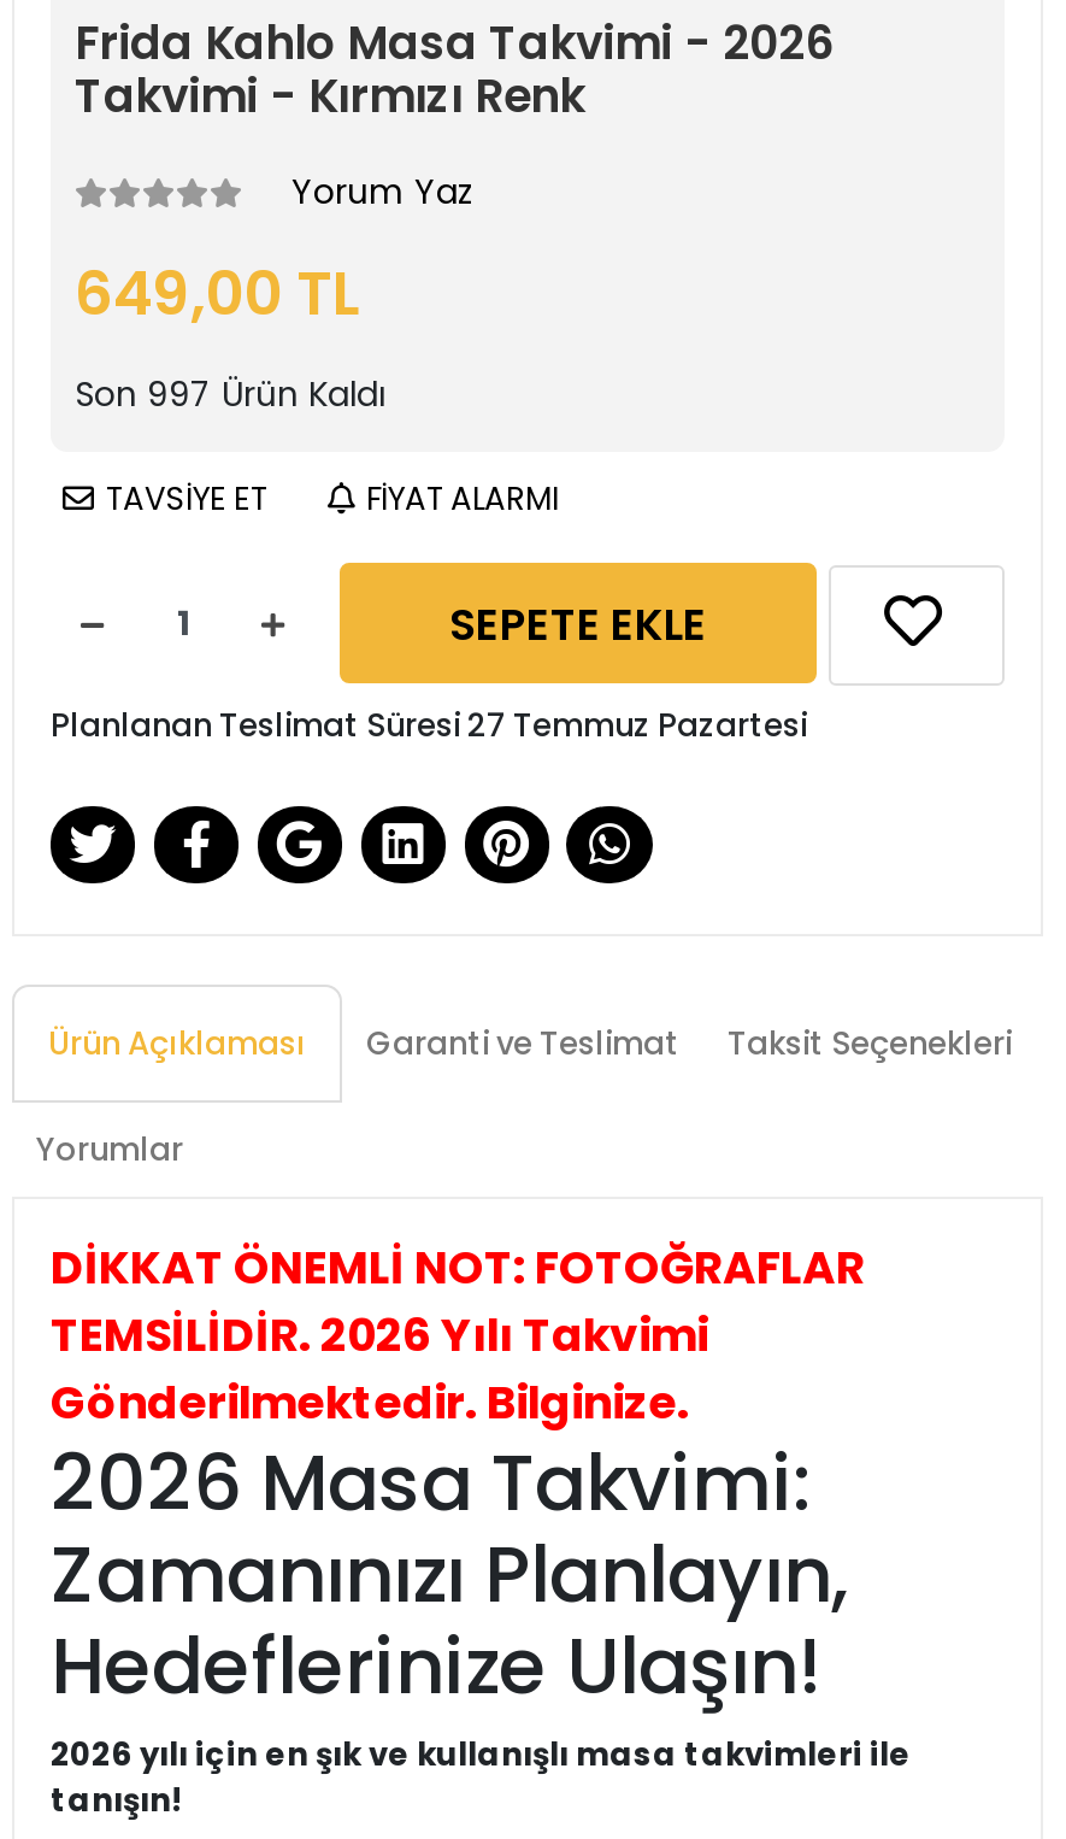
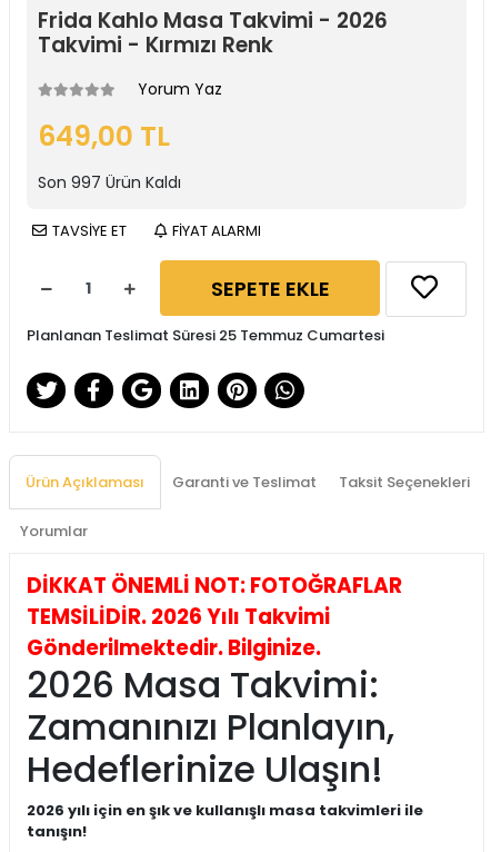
[51,703,807,748] Planlanan Teslimat Süresi 27 Temmuz Pazartesi -> [27,325,384,346] Planlanan Teslimat Süresi 25 Temmuz Cumartesi

